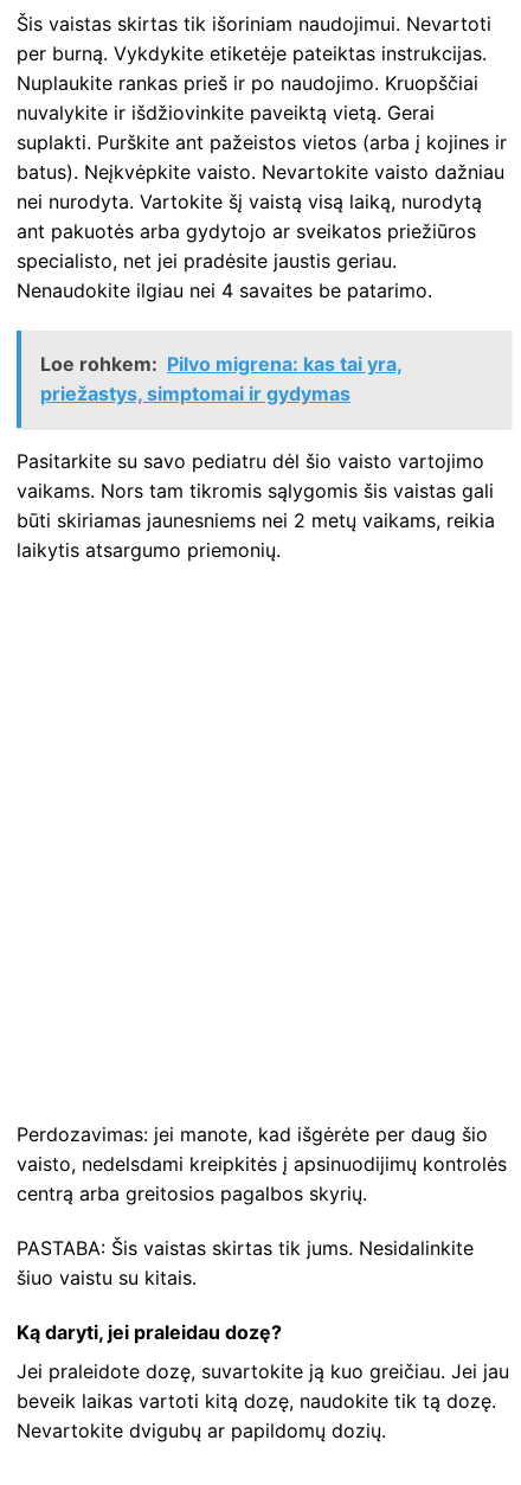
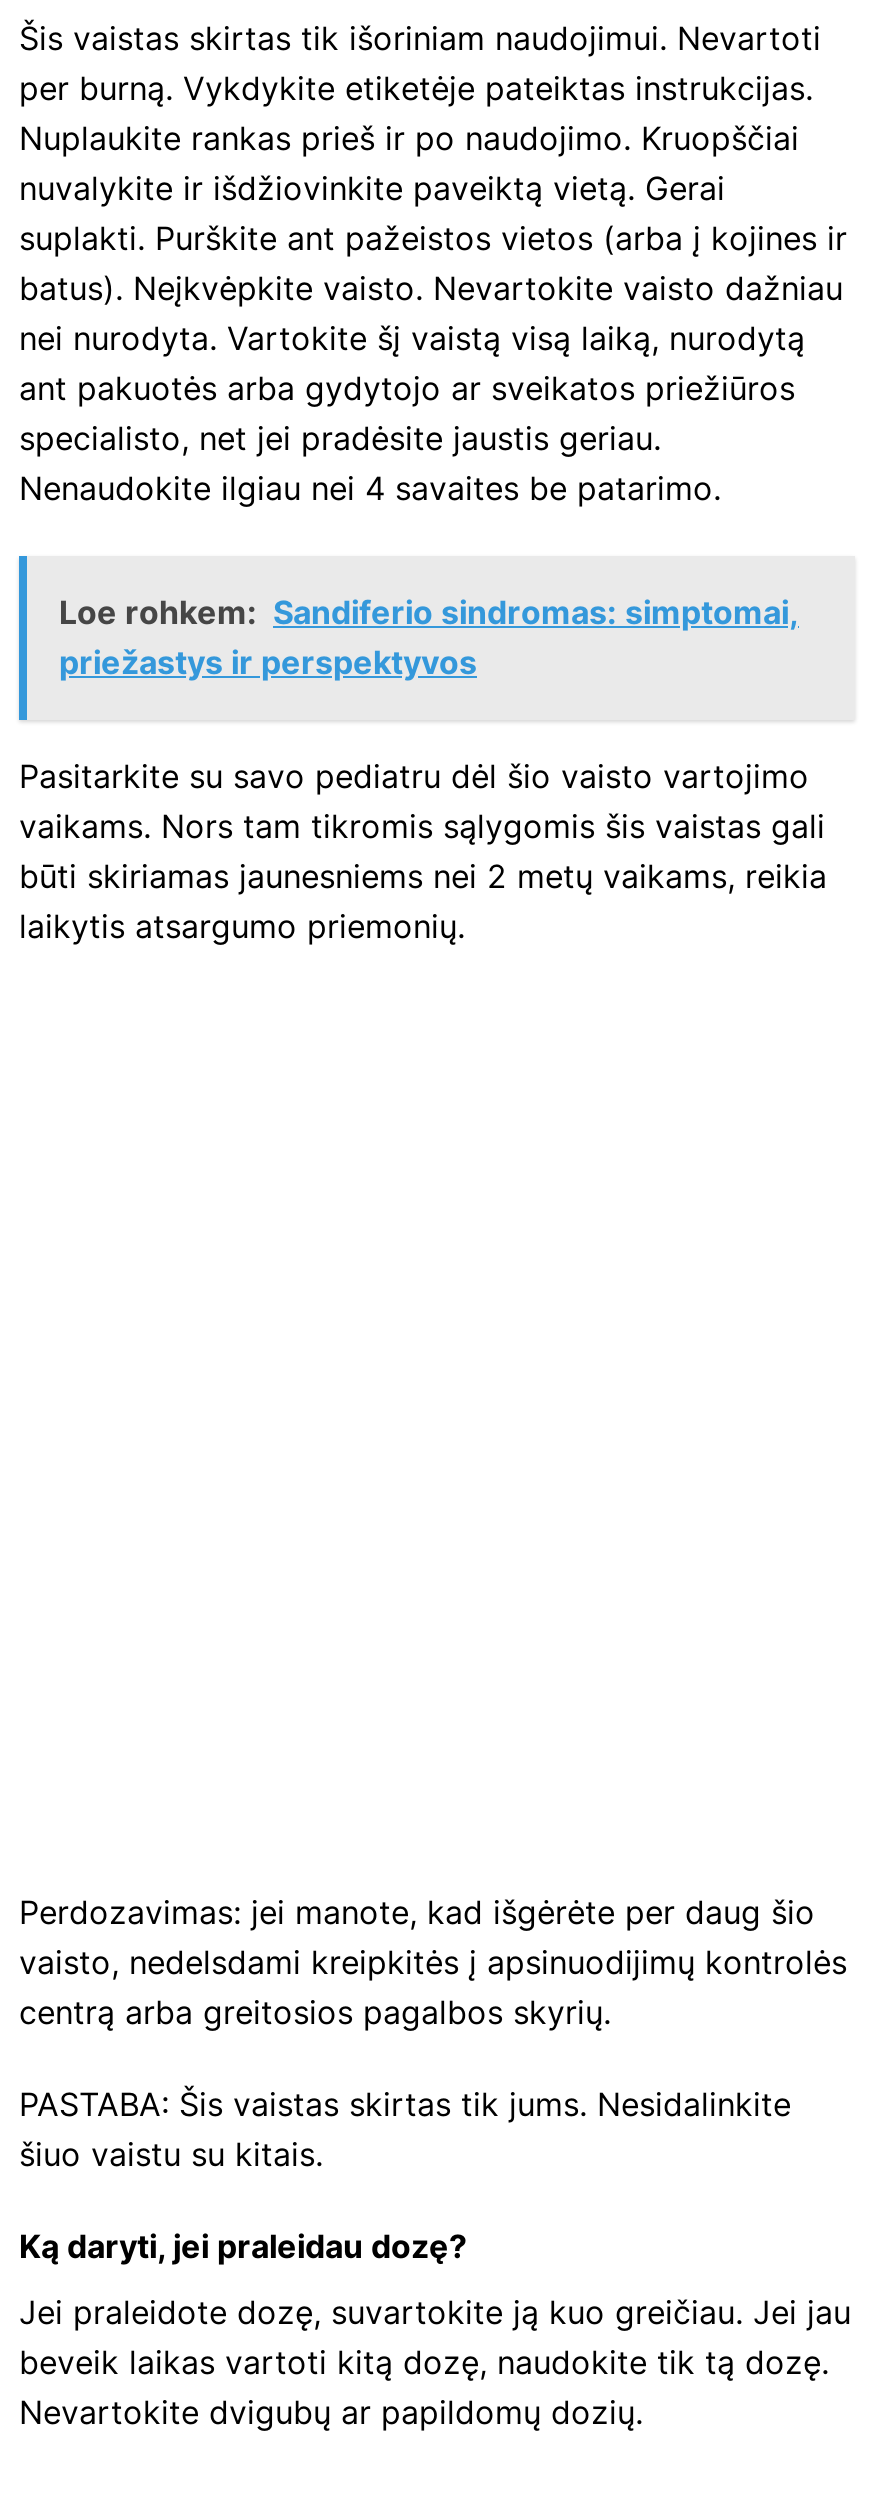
[40,352,403,405] Loe rohkem: Pilvo migrena: kas tai yra, | priežastys, simptomai ir gydymas -> [59,591,799,681] Loe rohkem: Sandiferio sindromas: simptomai, | priežastys ir perspektyvos

